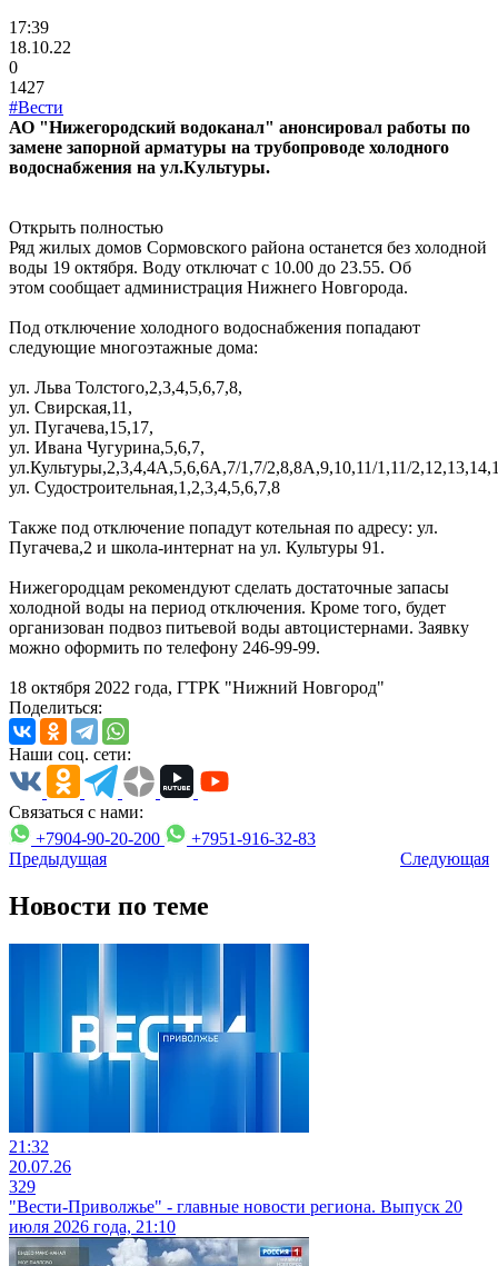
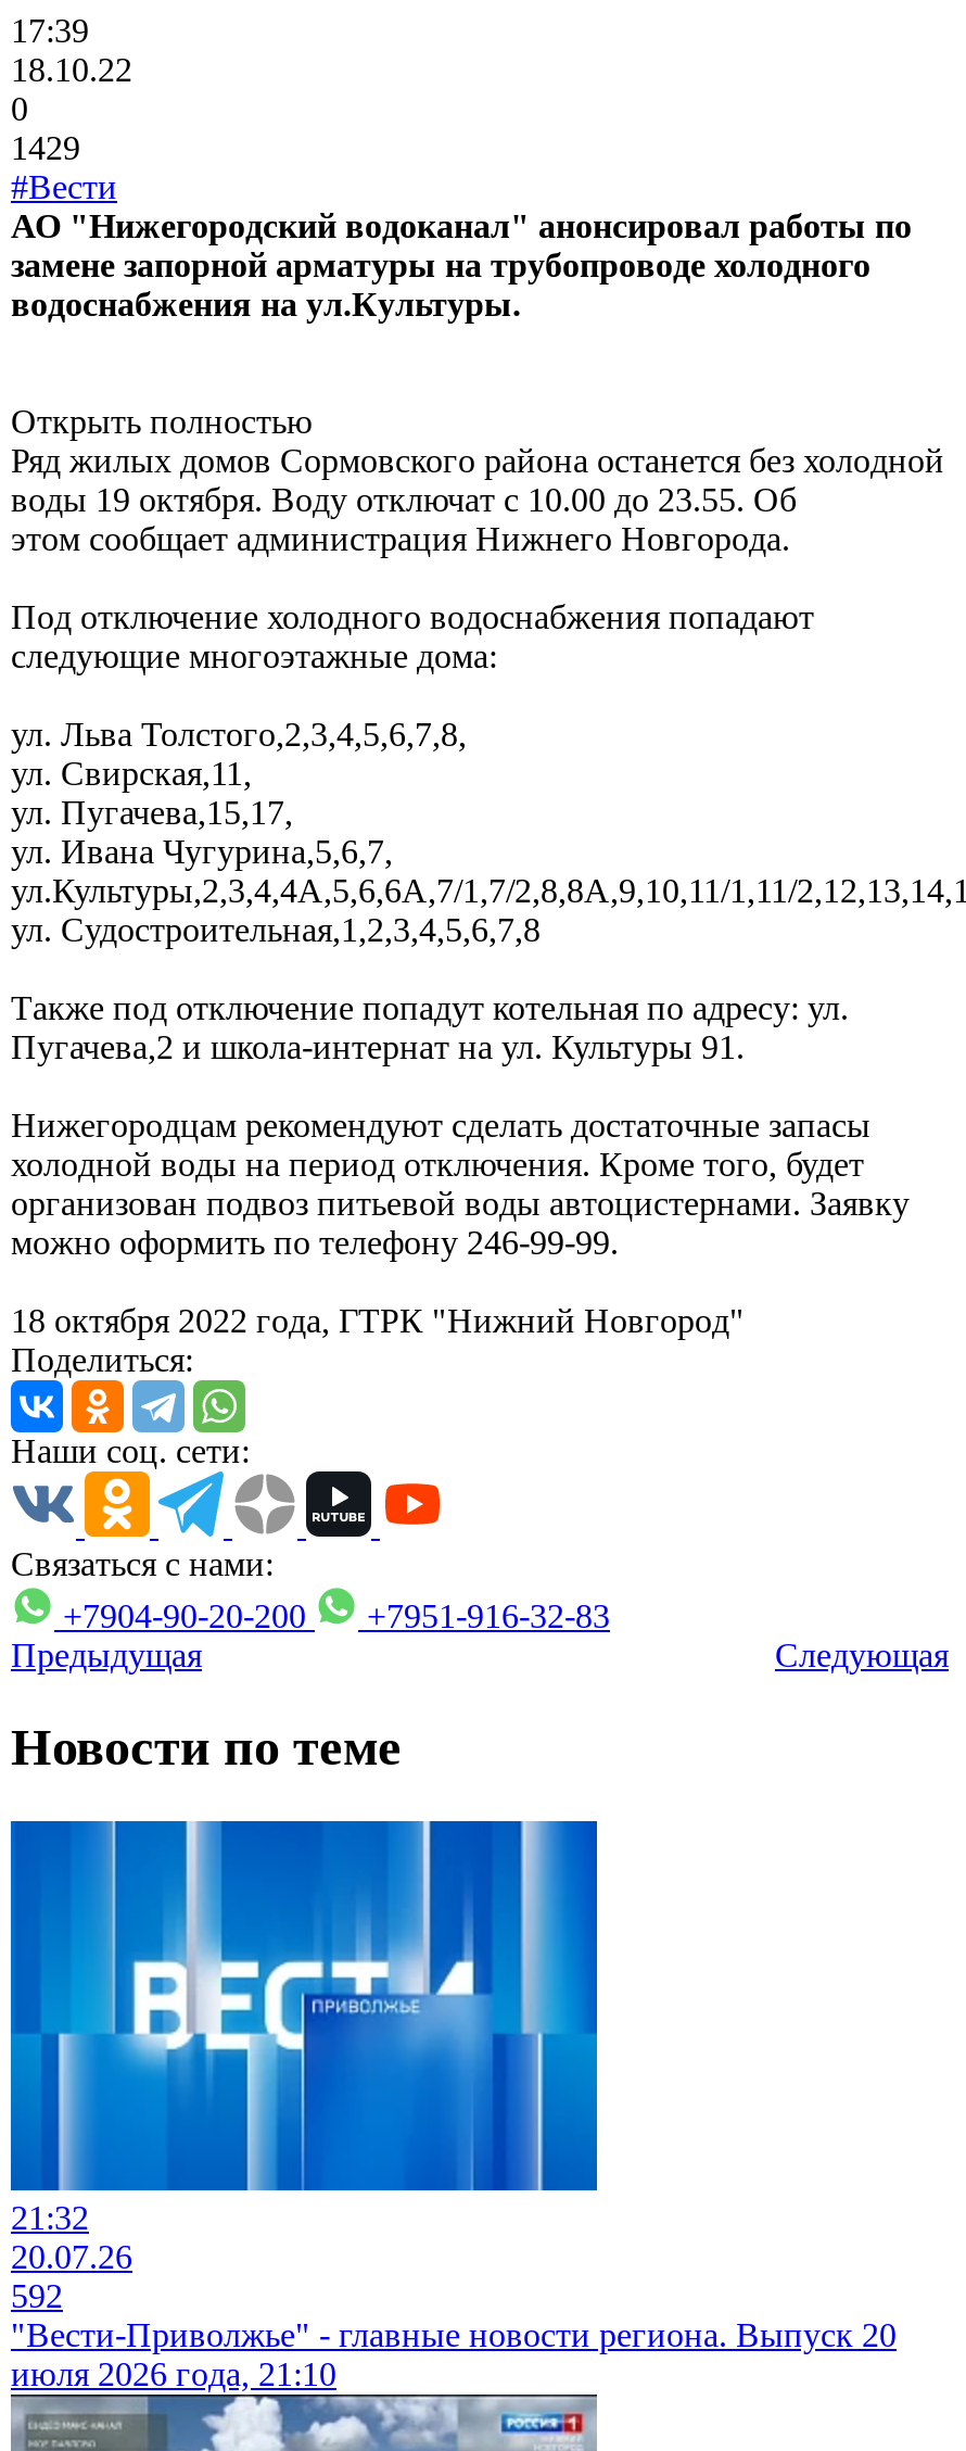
[9,78,44,97] 1427 -> [11,129,80,166] 1429
[9,1177,36,1196] 329 -> [11,2277,63,2314] 592

